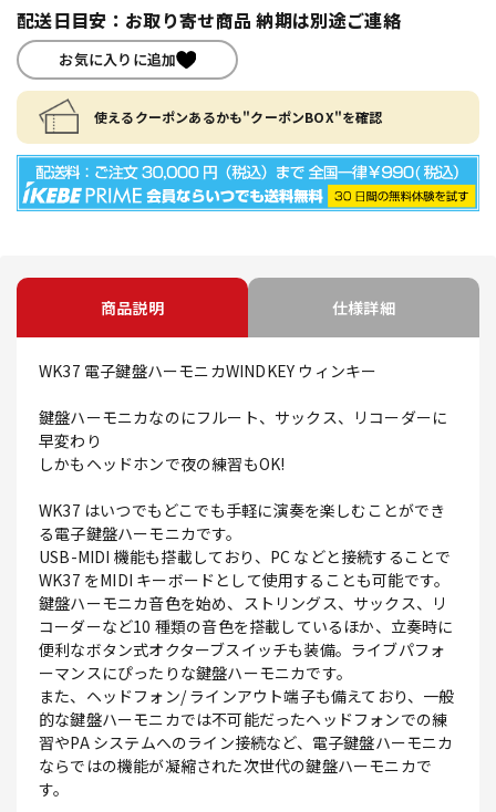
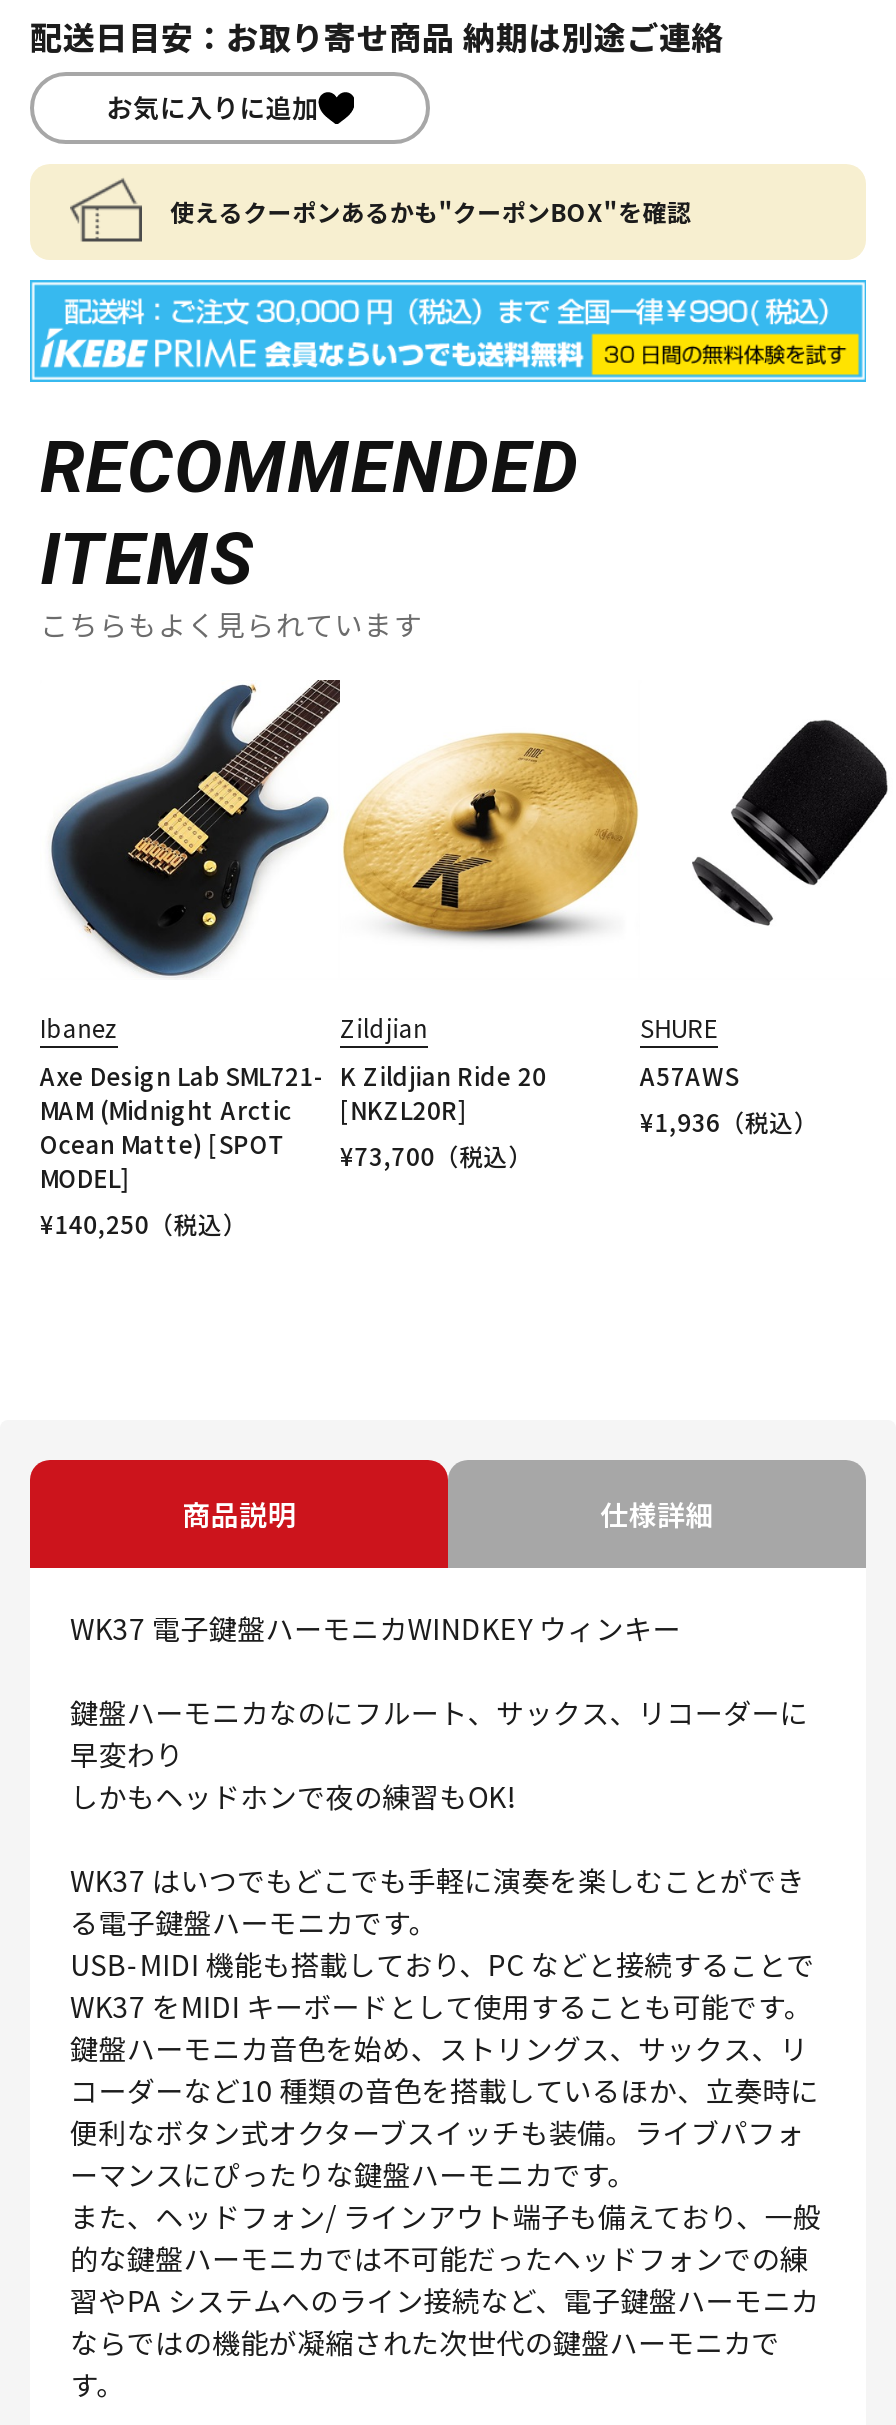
none -> [40,426,580,644] RECOMMENDED | ITEMS | こちらもよく見られています
none -> [40,678,640,1240] [image] | Ibanez | Axe Design Lab SML721- | MAM (Midnight Arctic | Ocean Matte) [SPOT | MODEL] | ¥140,250（税込）
none -> [340,1010,547,1172] Zildjian | K Zildjian Ride 20 | [NKZL20R] | ¥73,700（税込）
none -> [640,1010,818,1138] SHURE | A57AWS | ¥1,936（税込）
none -> [690,718,890,926] [image]

